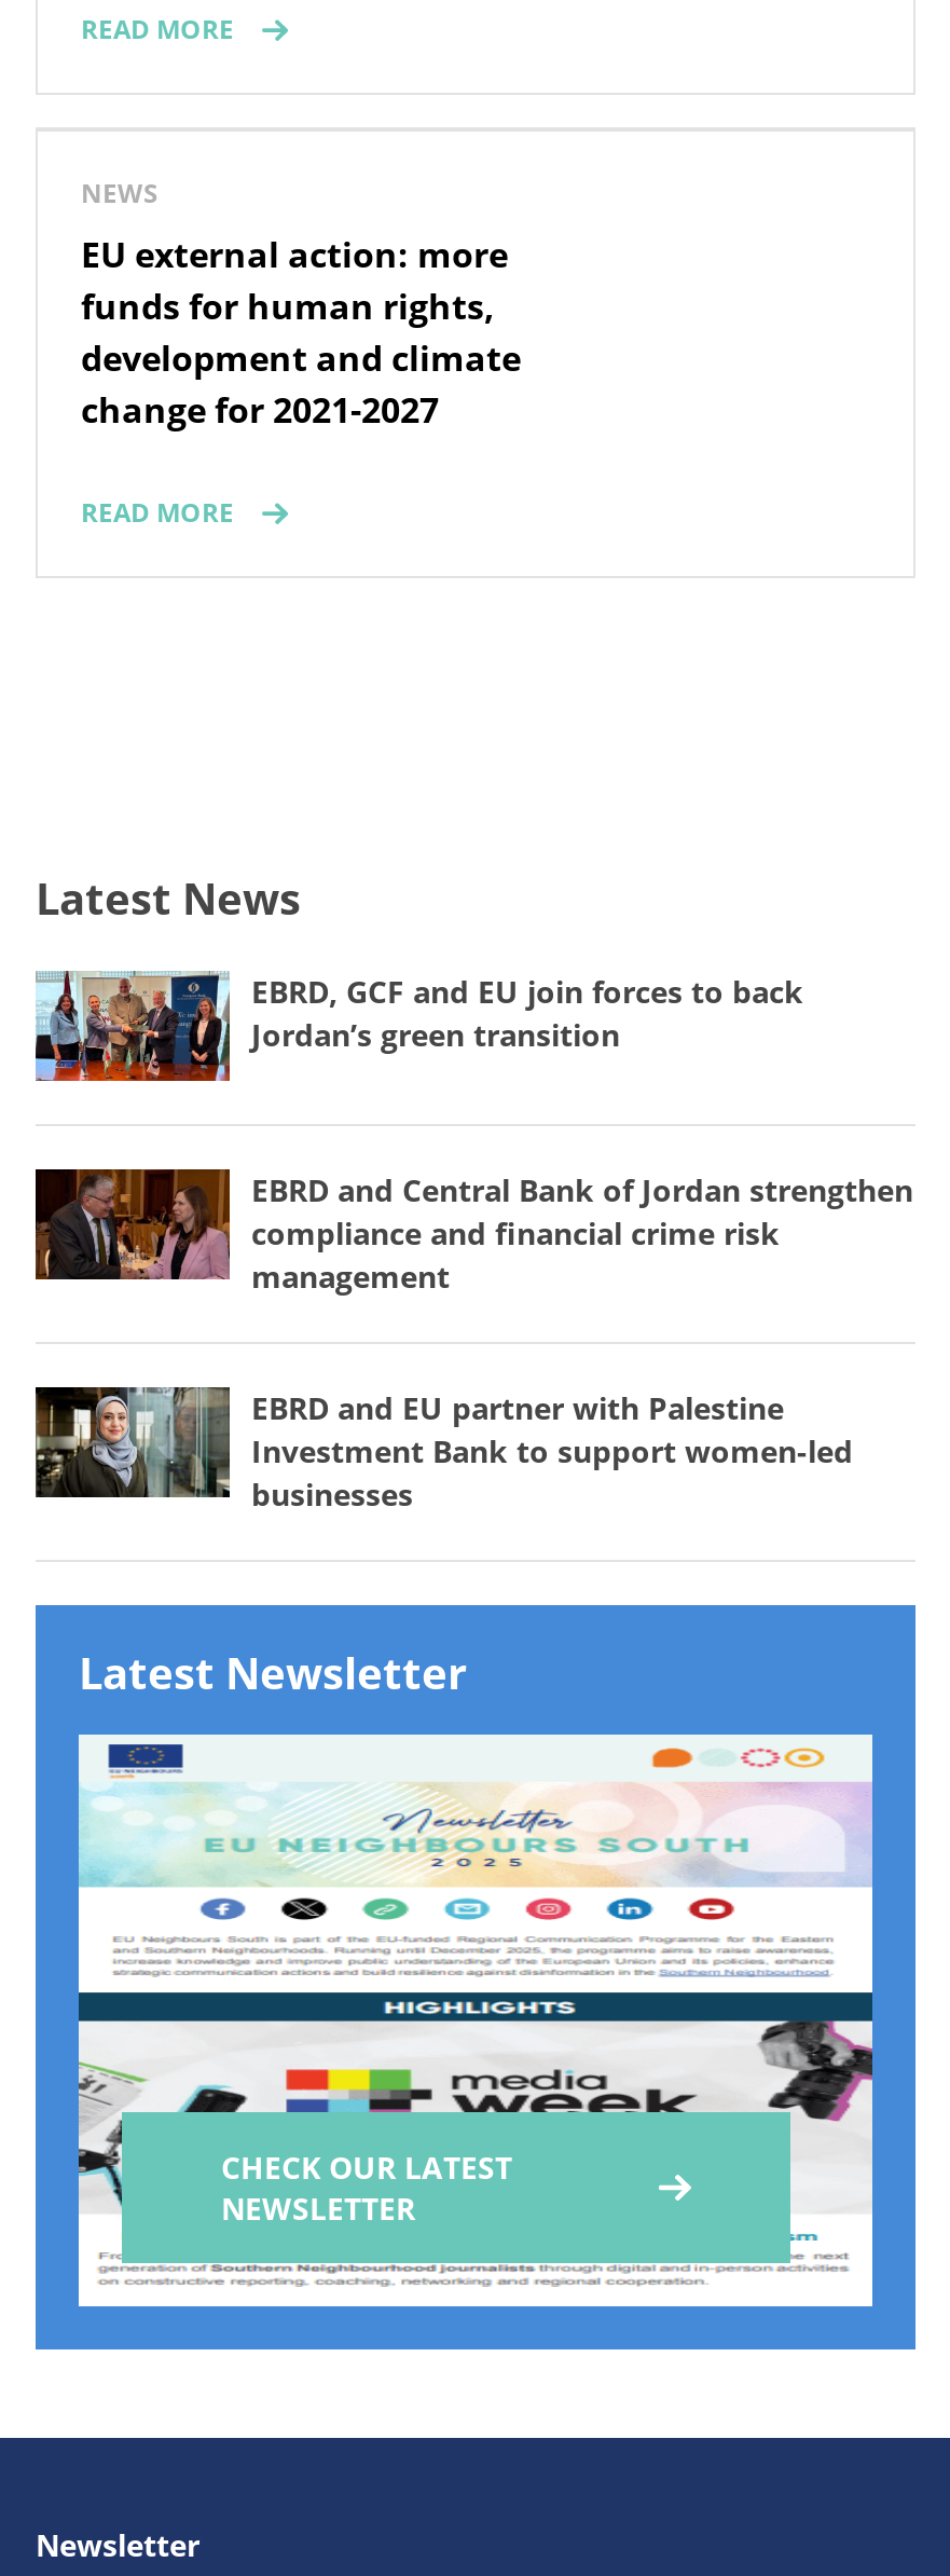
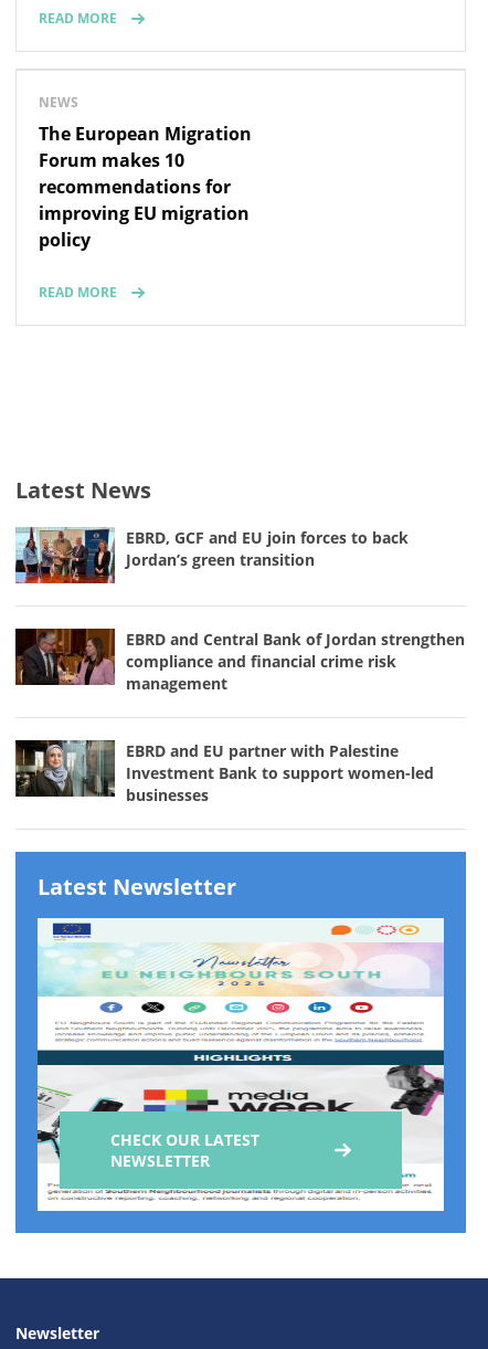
[81,232,521,435] EU external action: more | funds for human rights, | development and climate | change for 2021-2027 -> [39,122,252,252] The European Migration | Forum makes 10 | recommendations for | improving EU migration | policy

